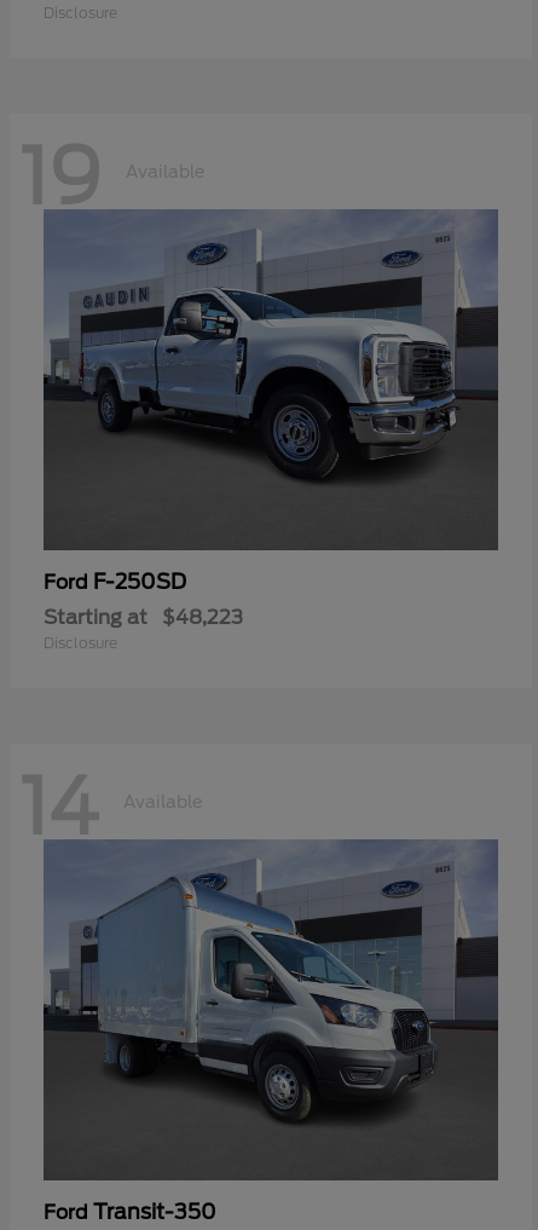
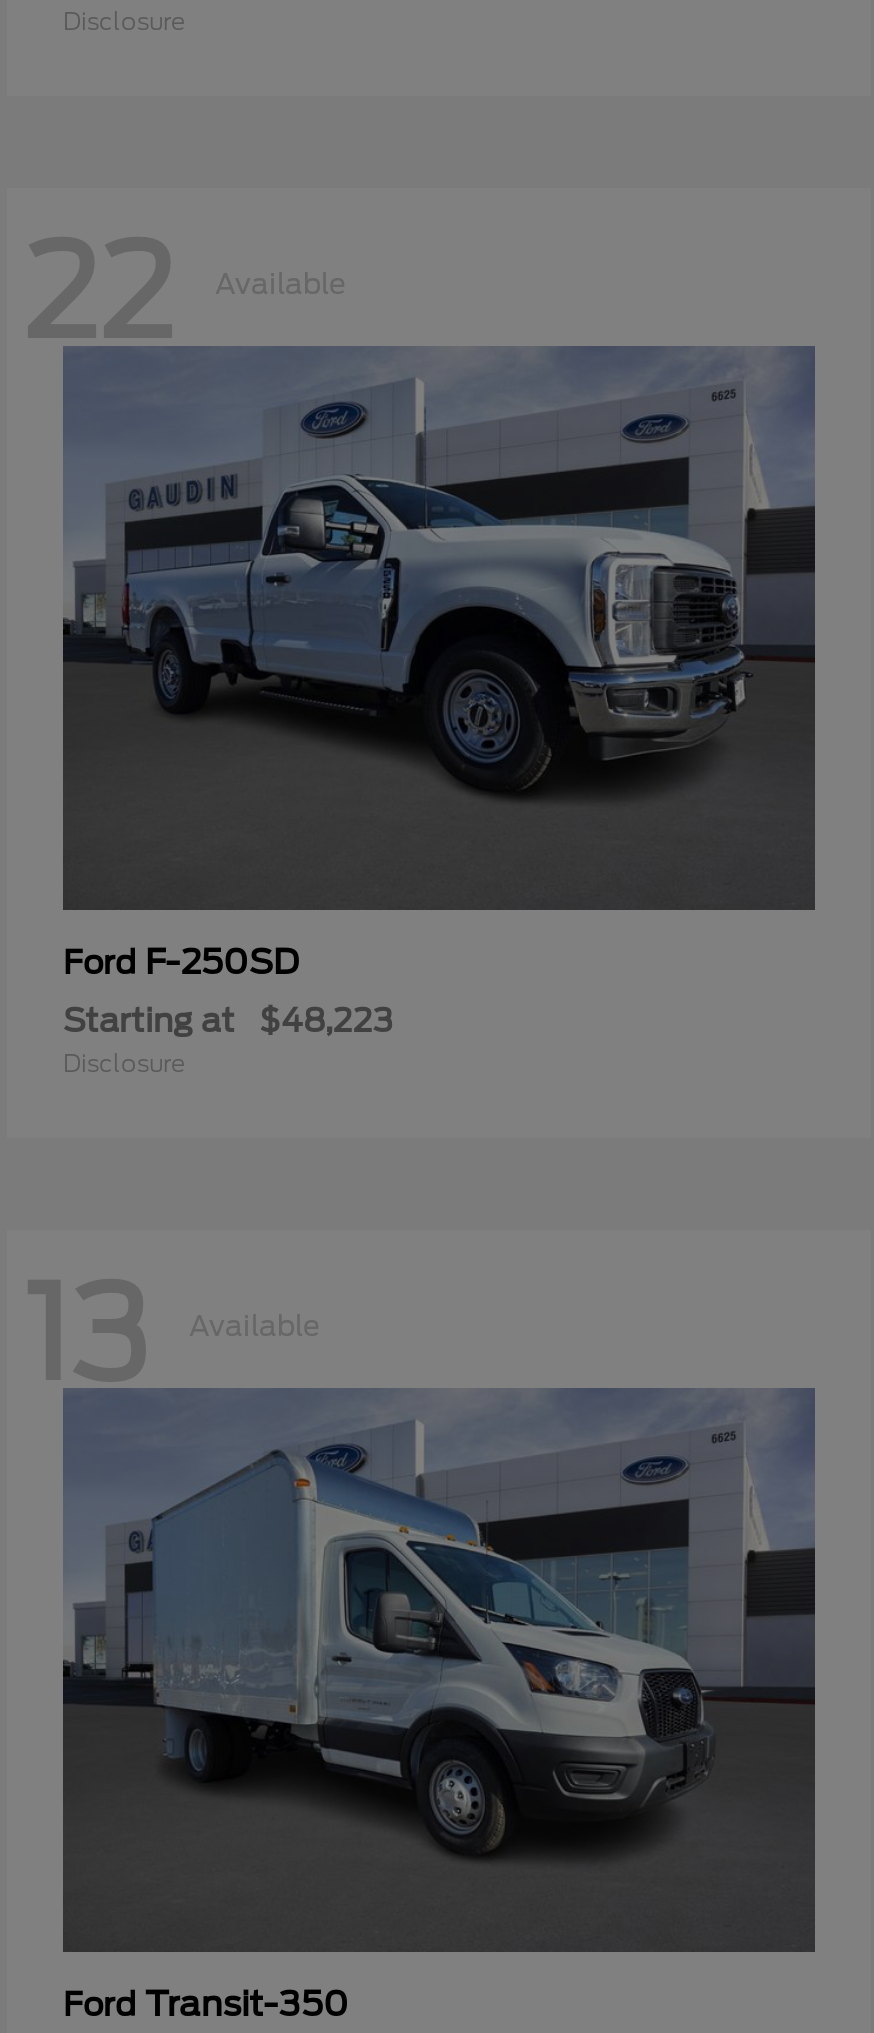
[19,131,102,223] 19 -> [23,216,175,368] 22
[19,761,99,853] 14 -> [23,1258,149,1410] 13

